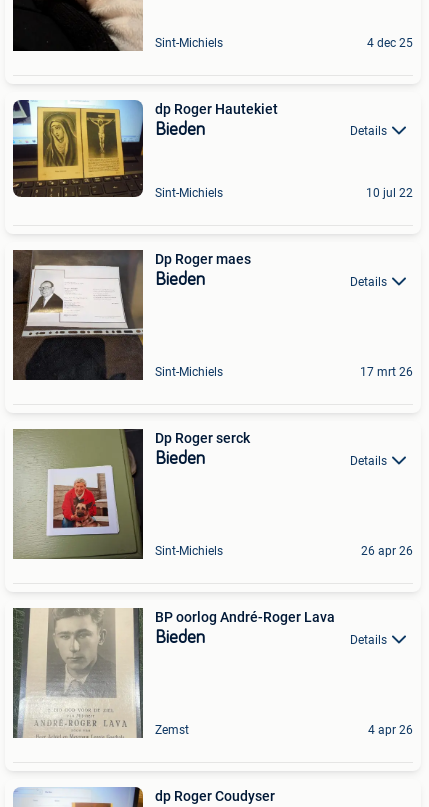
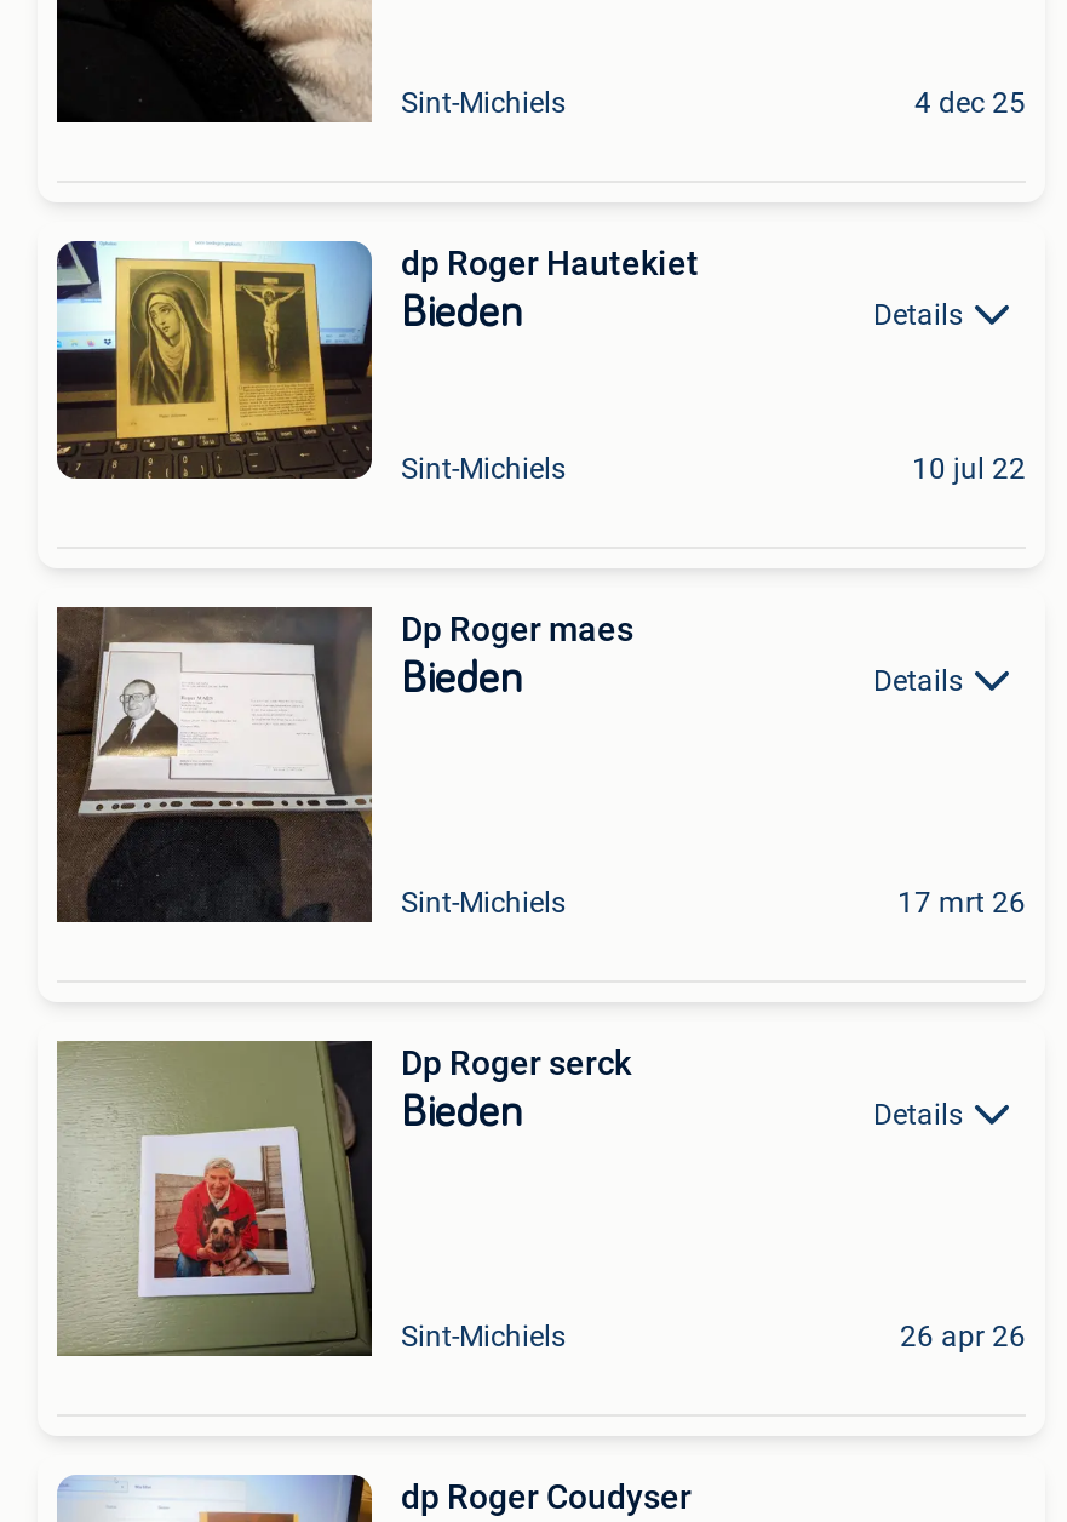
[13,608,387,739] [image] | BP oorlog André-Roger Lava | Bieden | Details -> none
[155,723,413,737] Zemst | 4 apr 26 -> none

